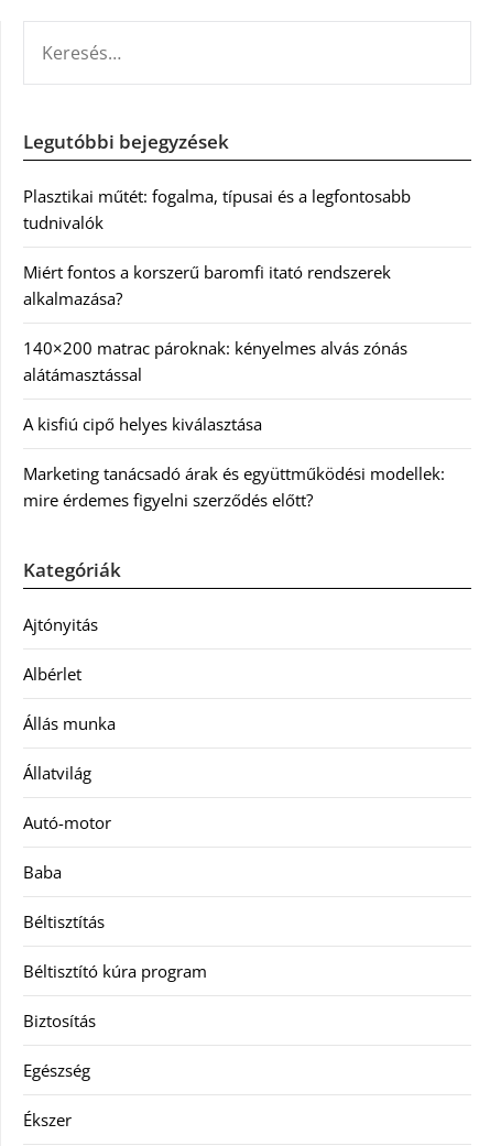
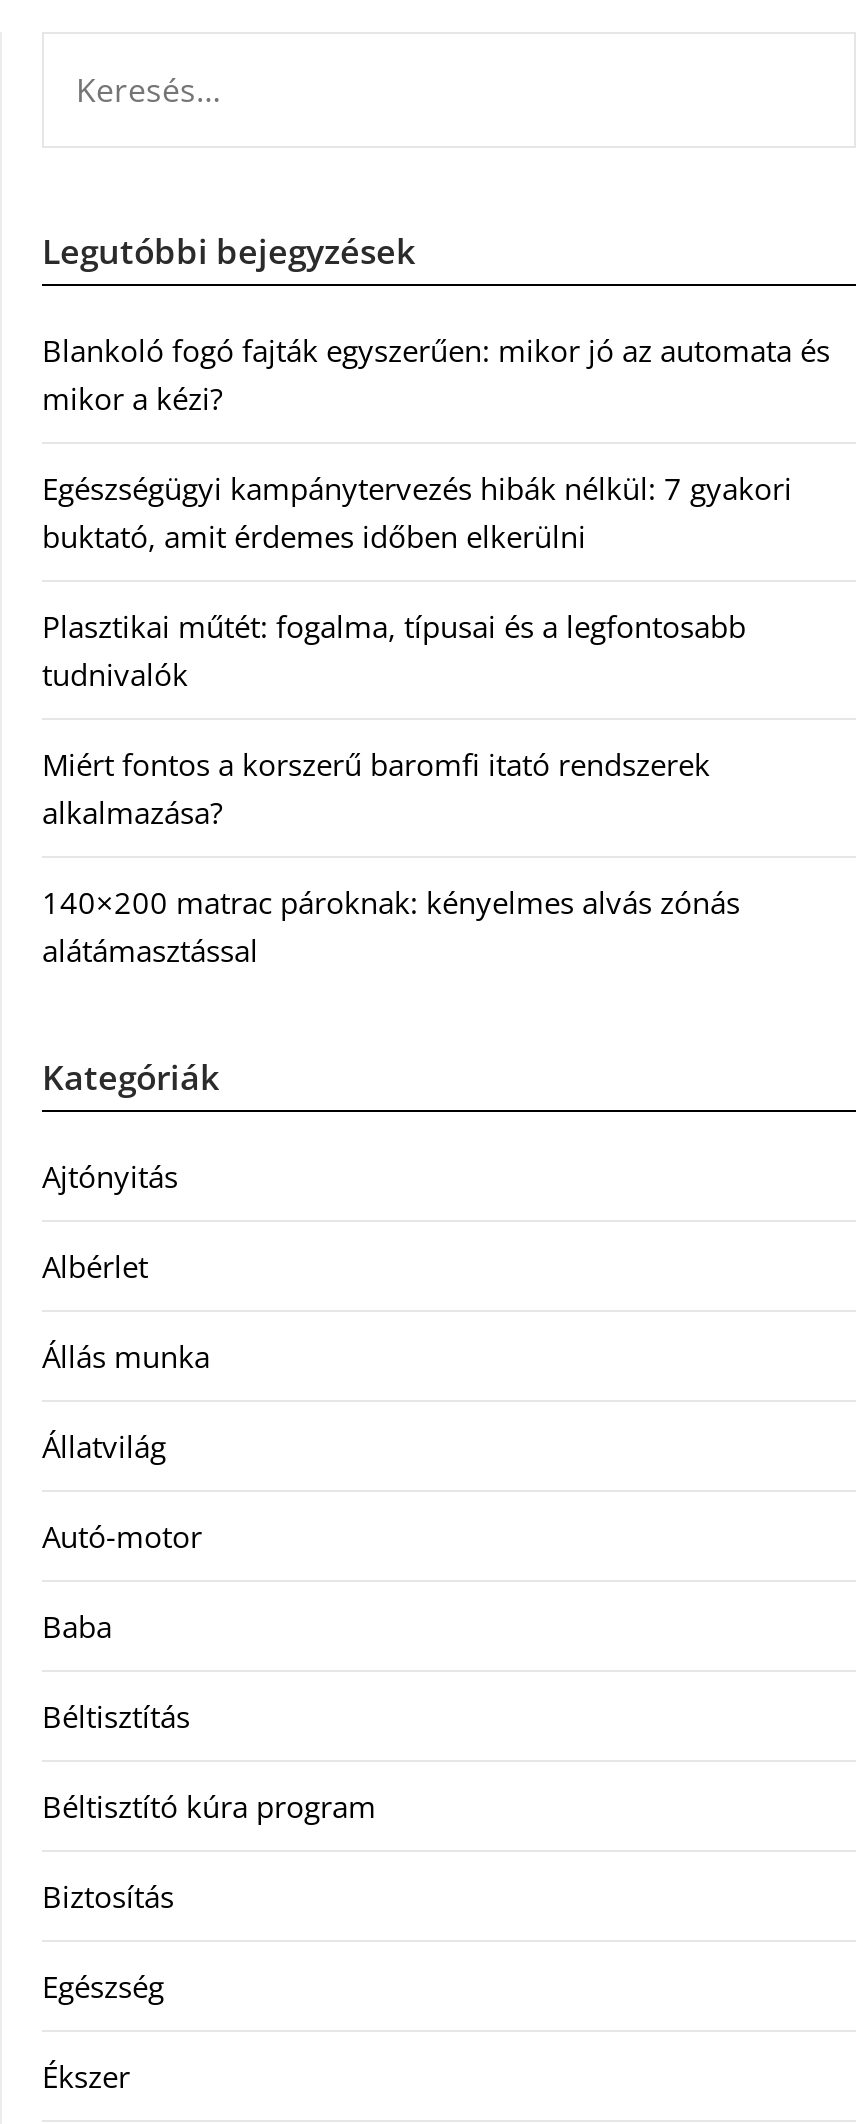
none -> [42,330,830,556] Blankoló fogó fajták egyszerűen: mikor jó az automata és | mikor a kézi? | Egészségügyi kampánytervezés hibák nélkül: 7 gyakori | buktató, amit érdemes időben elkerülni
moved [23,185,411,385] -> [42,606,746,970]: Plasztikai műtét: fogalma, típusai és a legfontosabb | tudnivalók | Miért fontos a korszerű baromfi itató rendszerek | alkalmazása? | 140×200 matrac pároknak: kényelmes alvás zónás | alátámasztással
[23,413,445,511] A kisfiú cipő helyes kiválasztása | Marketing tanácsadó árak és együttműködési modellek: | mire érdemes figyelni szerződés előtt? -> none

